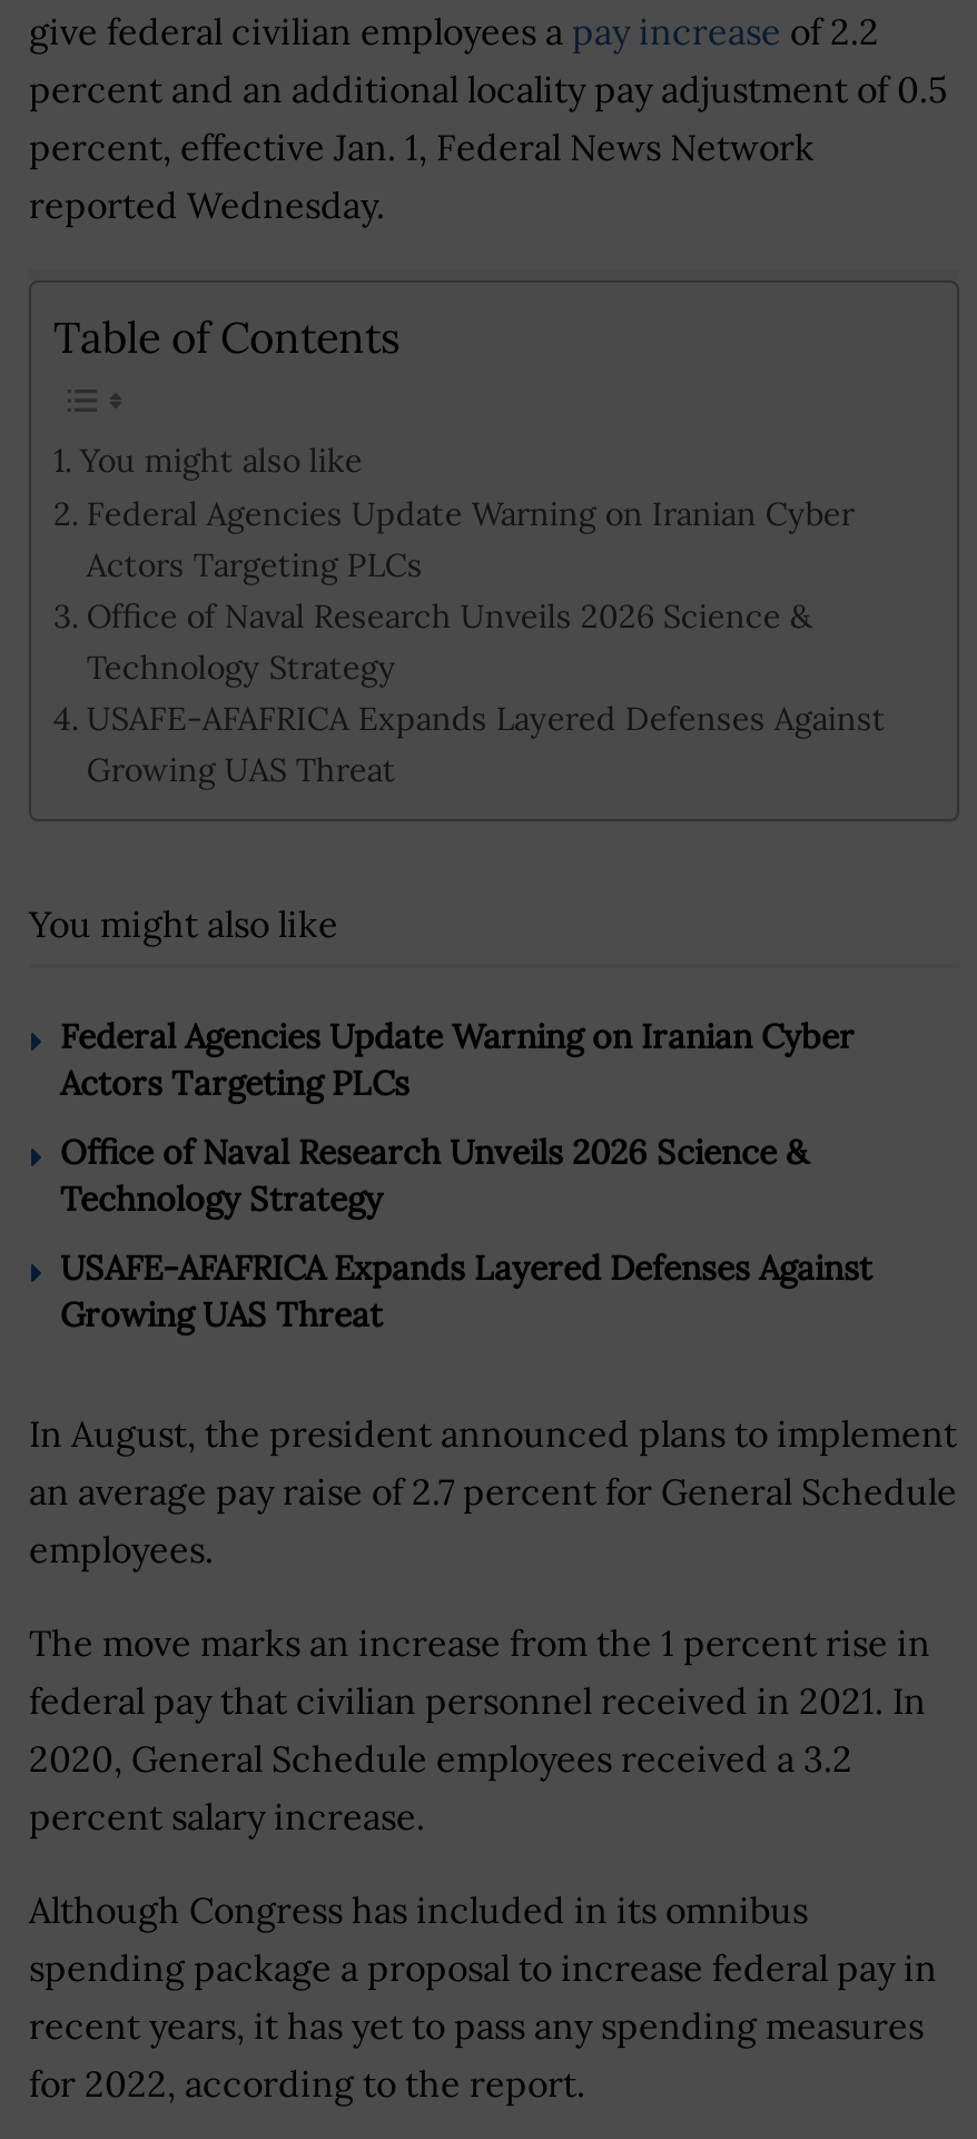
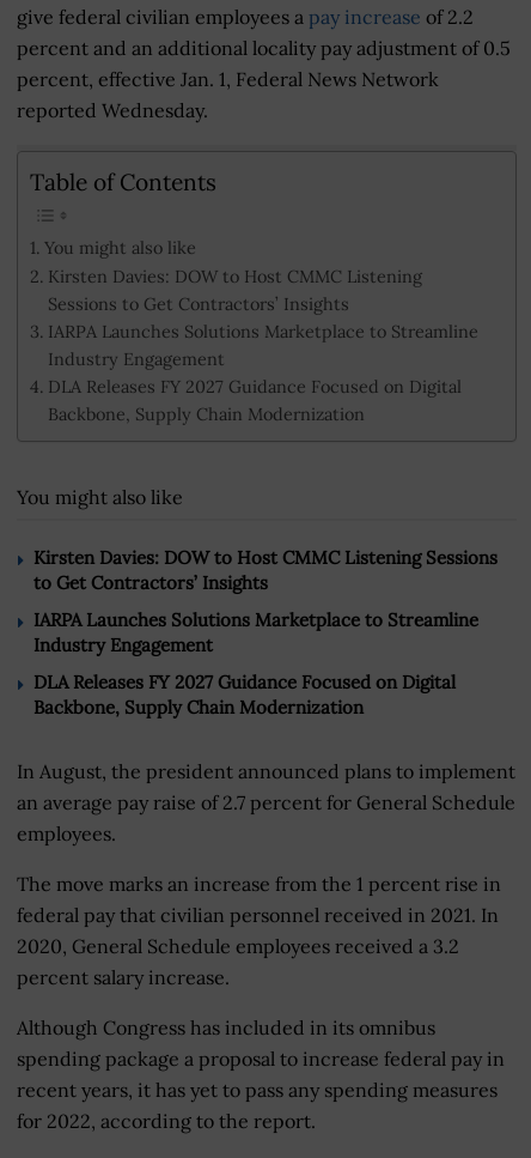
[87,492,886,791] Federal Agencies Update Warning on Iranian Cyber | Actors Targeting PLCs | Office of Naval Research Unveils 2026 Science & | Technology Strategy | USAFE-AFAFRICA Expands Layered Defenses Against | Growing UAS Threat -> [48,265,478,425] Kirsten Davies: DOW to Host CMMC Listening | Sessions to Get Contractors’ Insights | IARPA Launches Solutions Marketplace to Streamline | Industry Engagement | DLA Releases FY 2027 Guidance Focused on Digital | Backbone, Supply Chain Modernization
[60,1014,855,1103] Federal Agencies Update Warning on Iranian Cyber | Actors Targeting PLCs -> [33,546,498,594] Kirsten Davies: DOW to Host CMMC Listening Sessions | to Get Contractors’ Insights
[60,1130,808,1219] Office of Naval Research Unveils 2026 Science & | Technology Strategy -> [33,608,478,656] IARPA Launches Solutions Marketplace to Streamline | Industry Engagement
[60,1246,872,1335] USAFE-AFAFRICA Expands Layered Defenses Against | Growing UAS Threat -> [33,670,456,718] DLA Releases FY 2027 Guidance Focused on Digital | Backbone, Supply Chain Modernization

